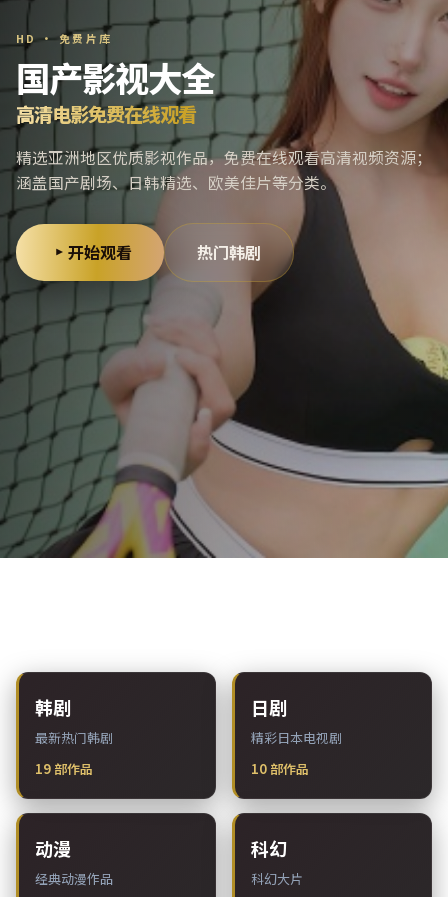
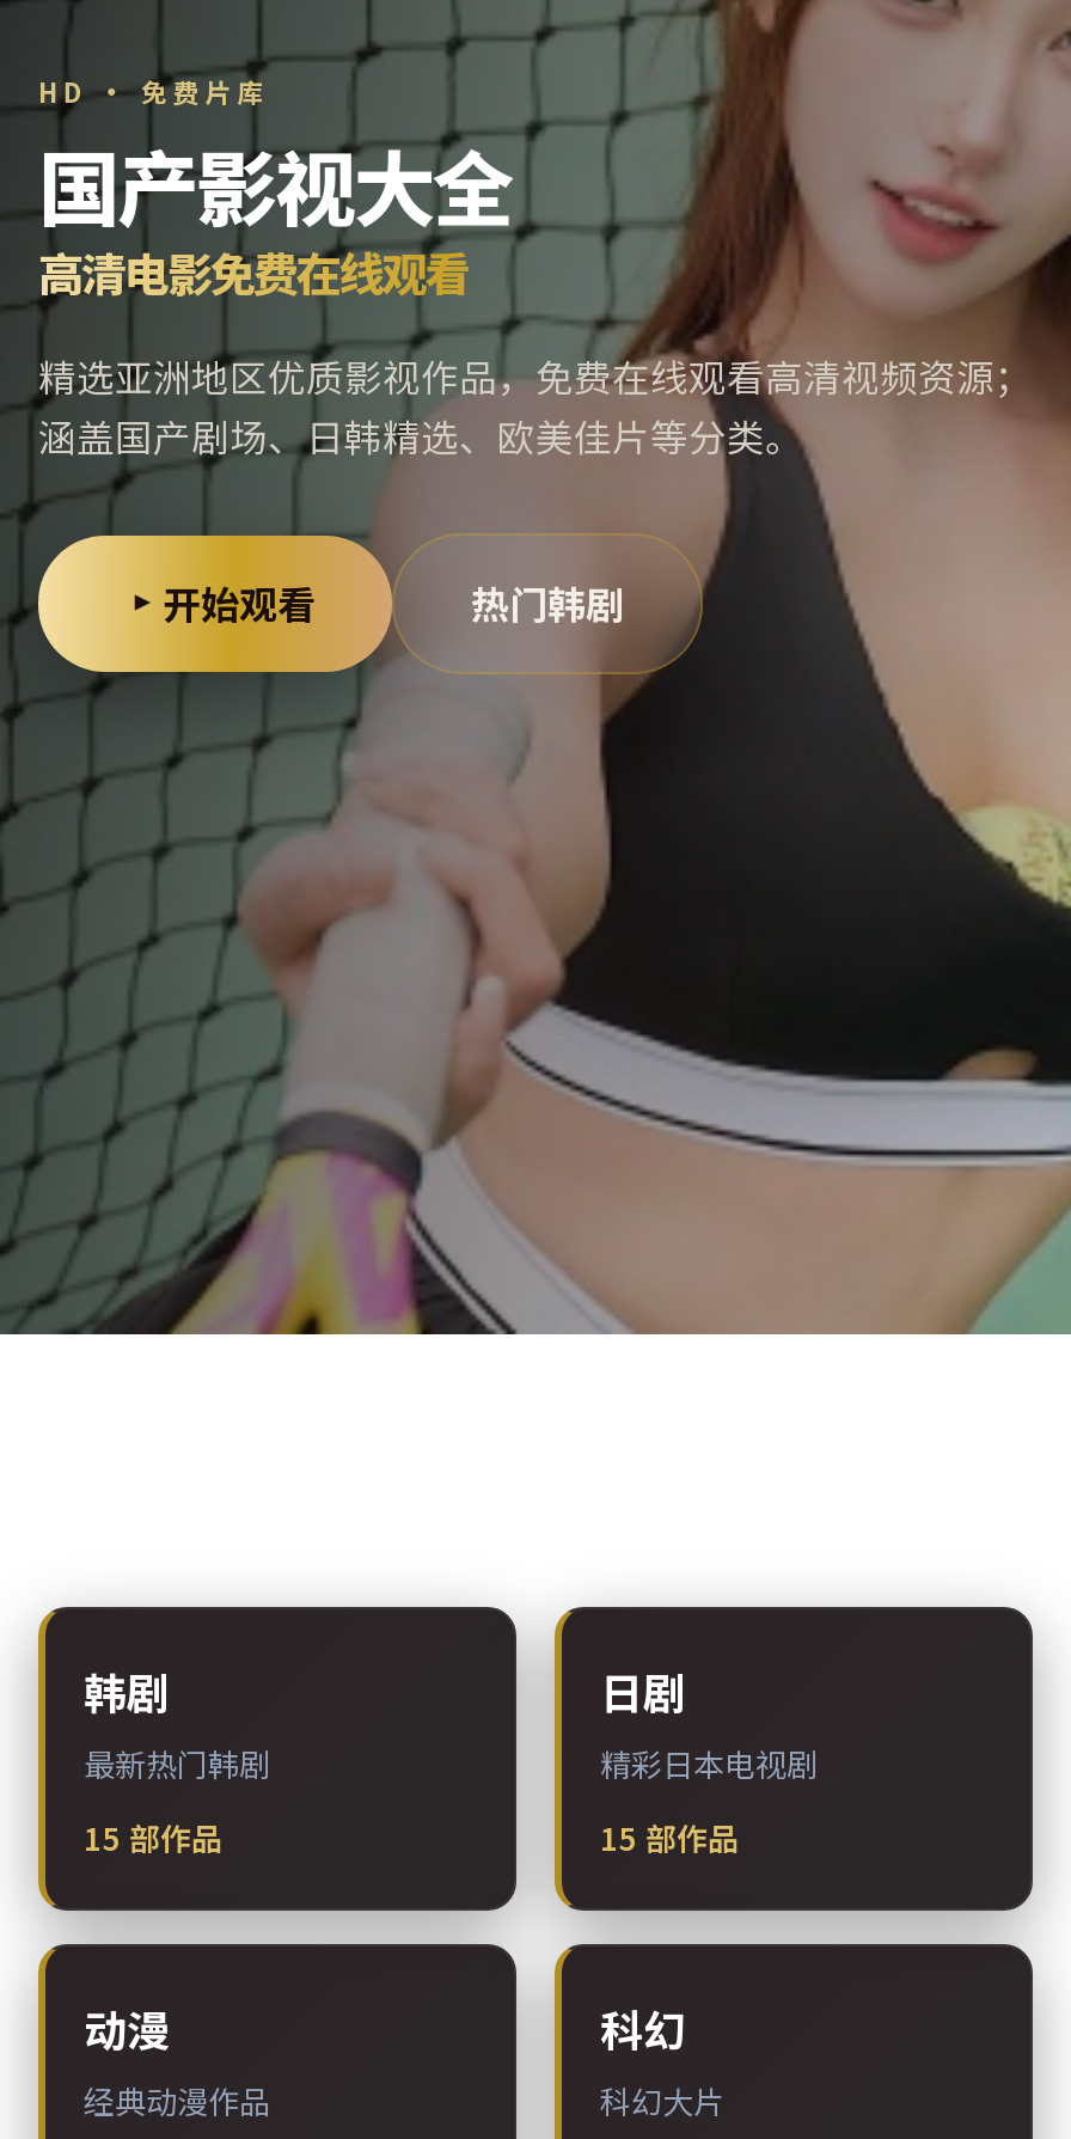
[35,759,93,778] 19部作品 -> [84,1815,222,1860] 15部作品
[251,759,309,778] 10部作品 -> [600,1815,739,1860] 15部作品

